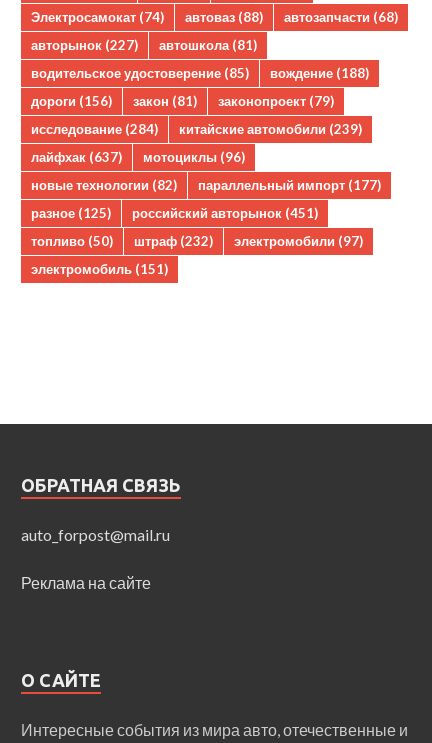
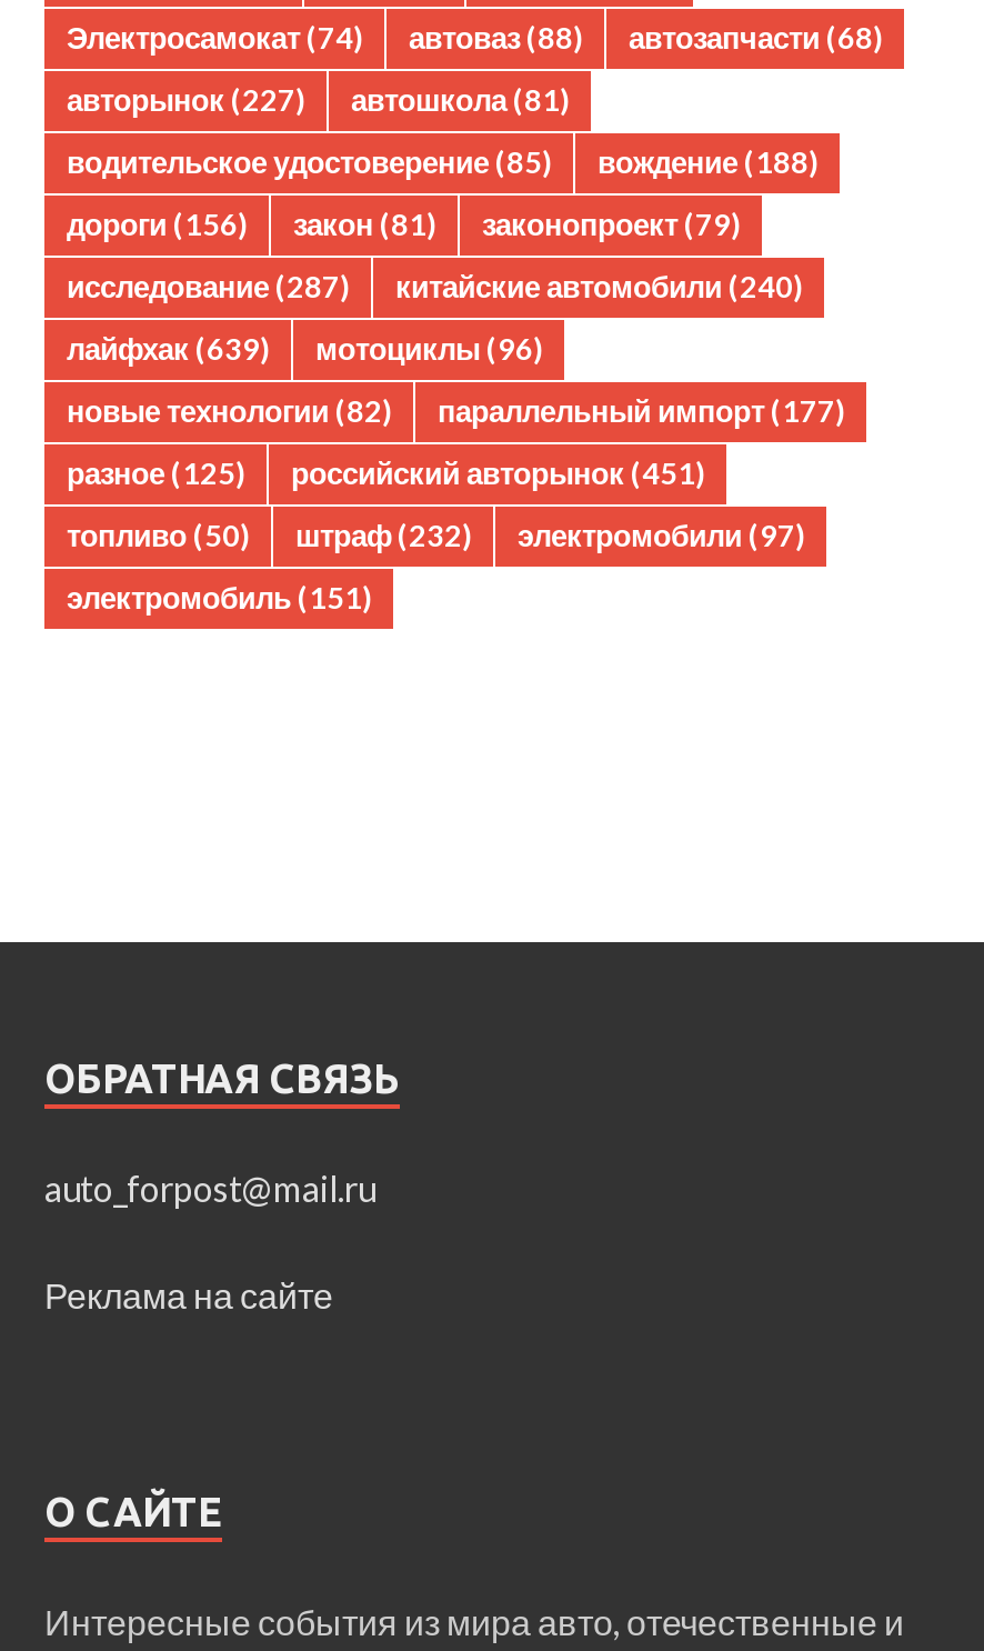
[31,121,158,137] исследование (284) -> [67,270,349,305] исследование (287)
[179,121,362,137] китайские автомобили (239) -> [395,270,802,305] китайские автомобили (240)
[31,149,245,165] лайфхак (637) мотоциклы (96) -> [67,332,542,368] лайфхак (639) мотоциклы (96)

